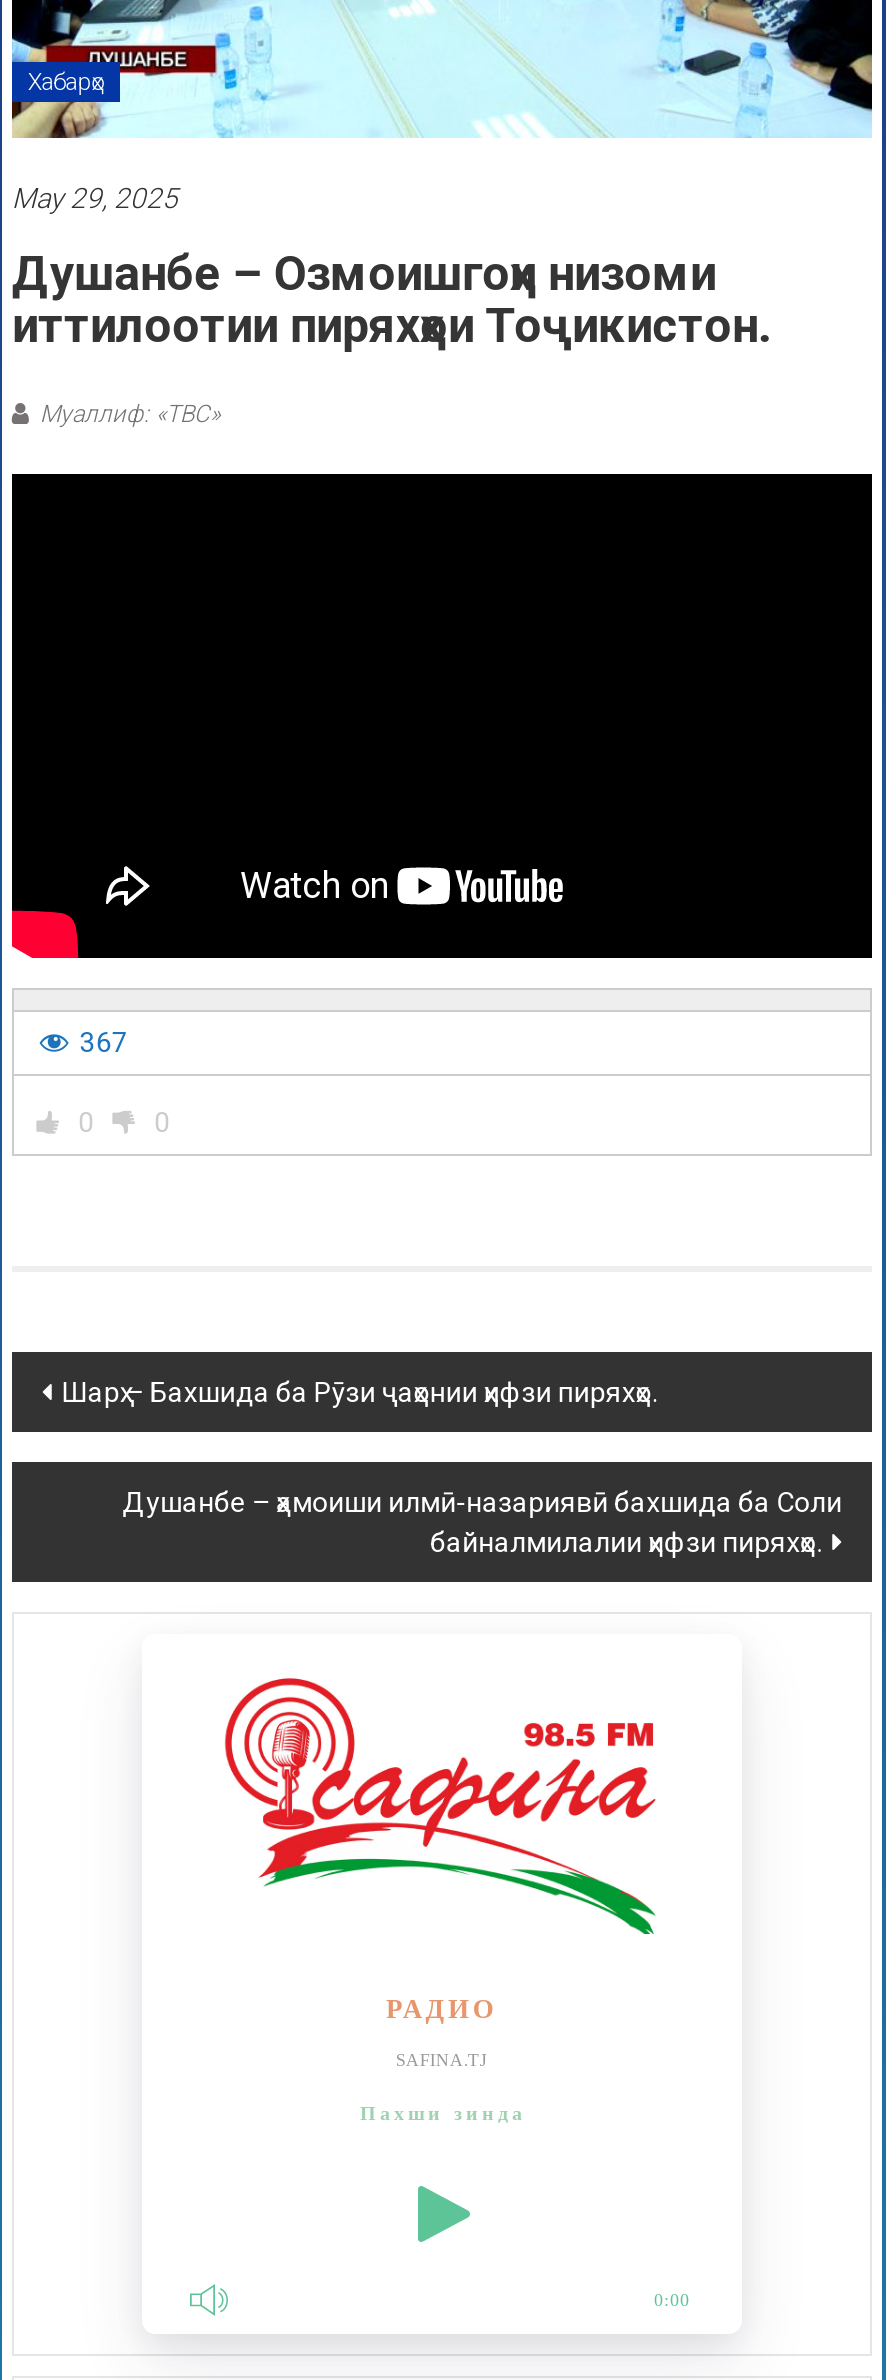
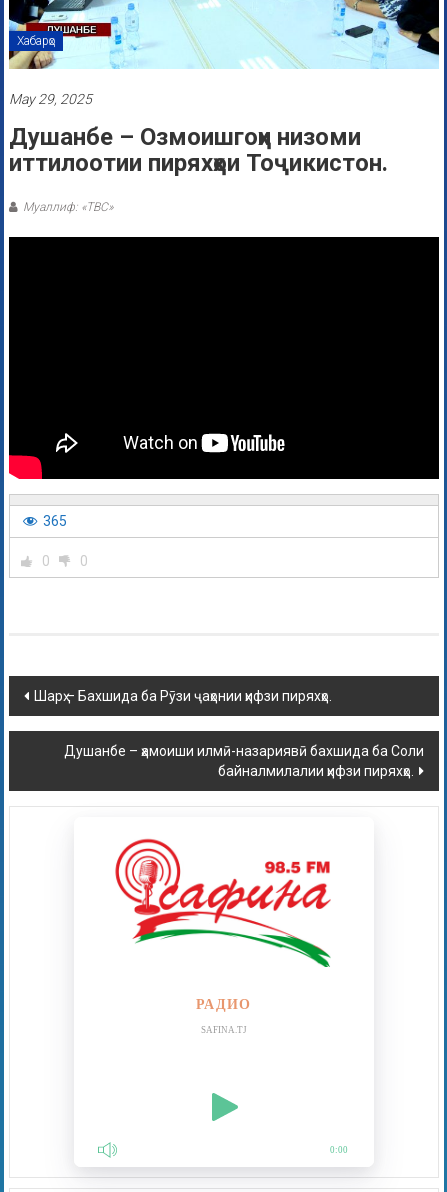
[80,1027,128,1059] 367 -> [43,513,67,529] 365
[360,2103,526,2125] Пахши зинда -> none

